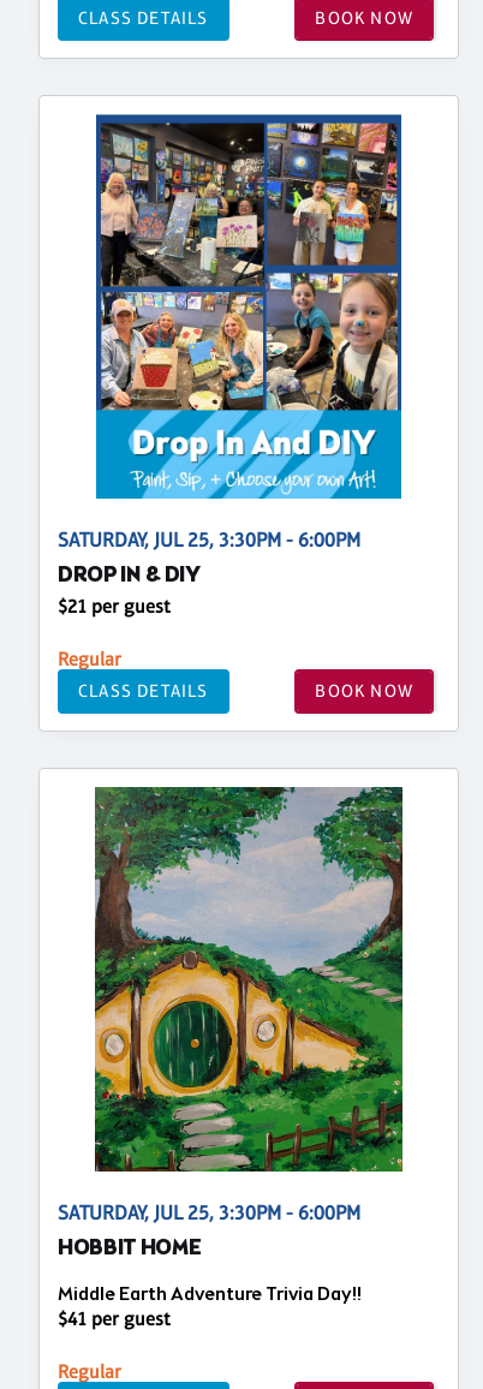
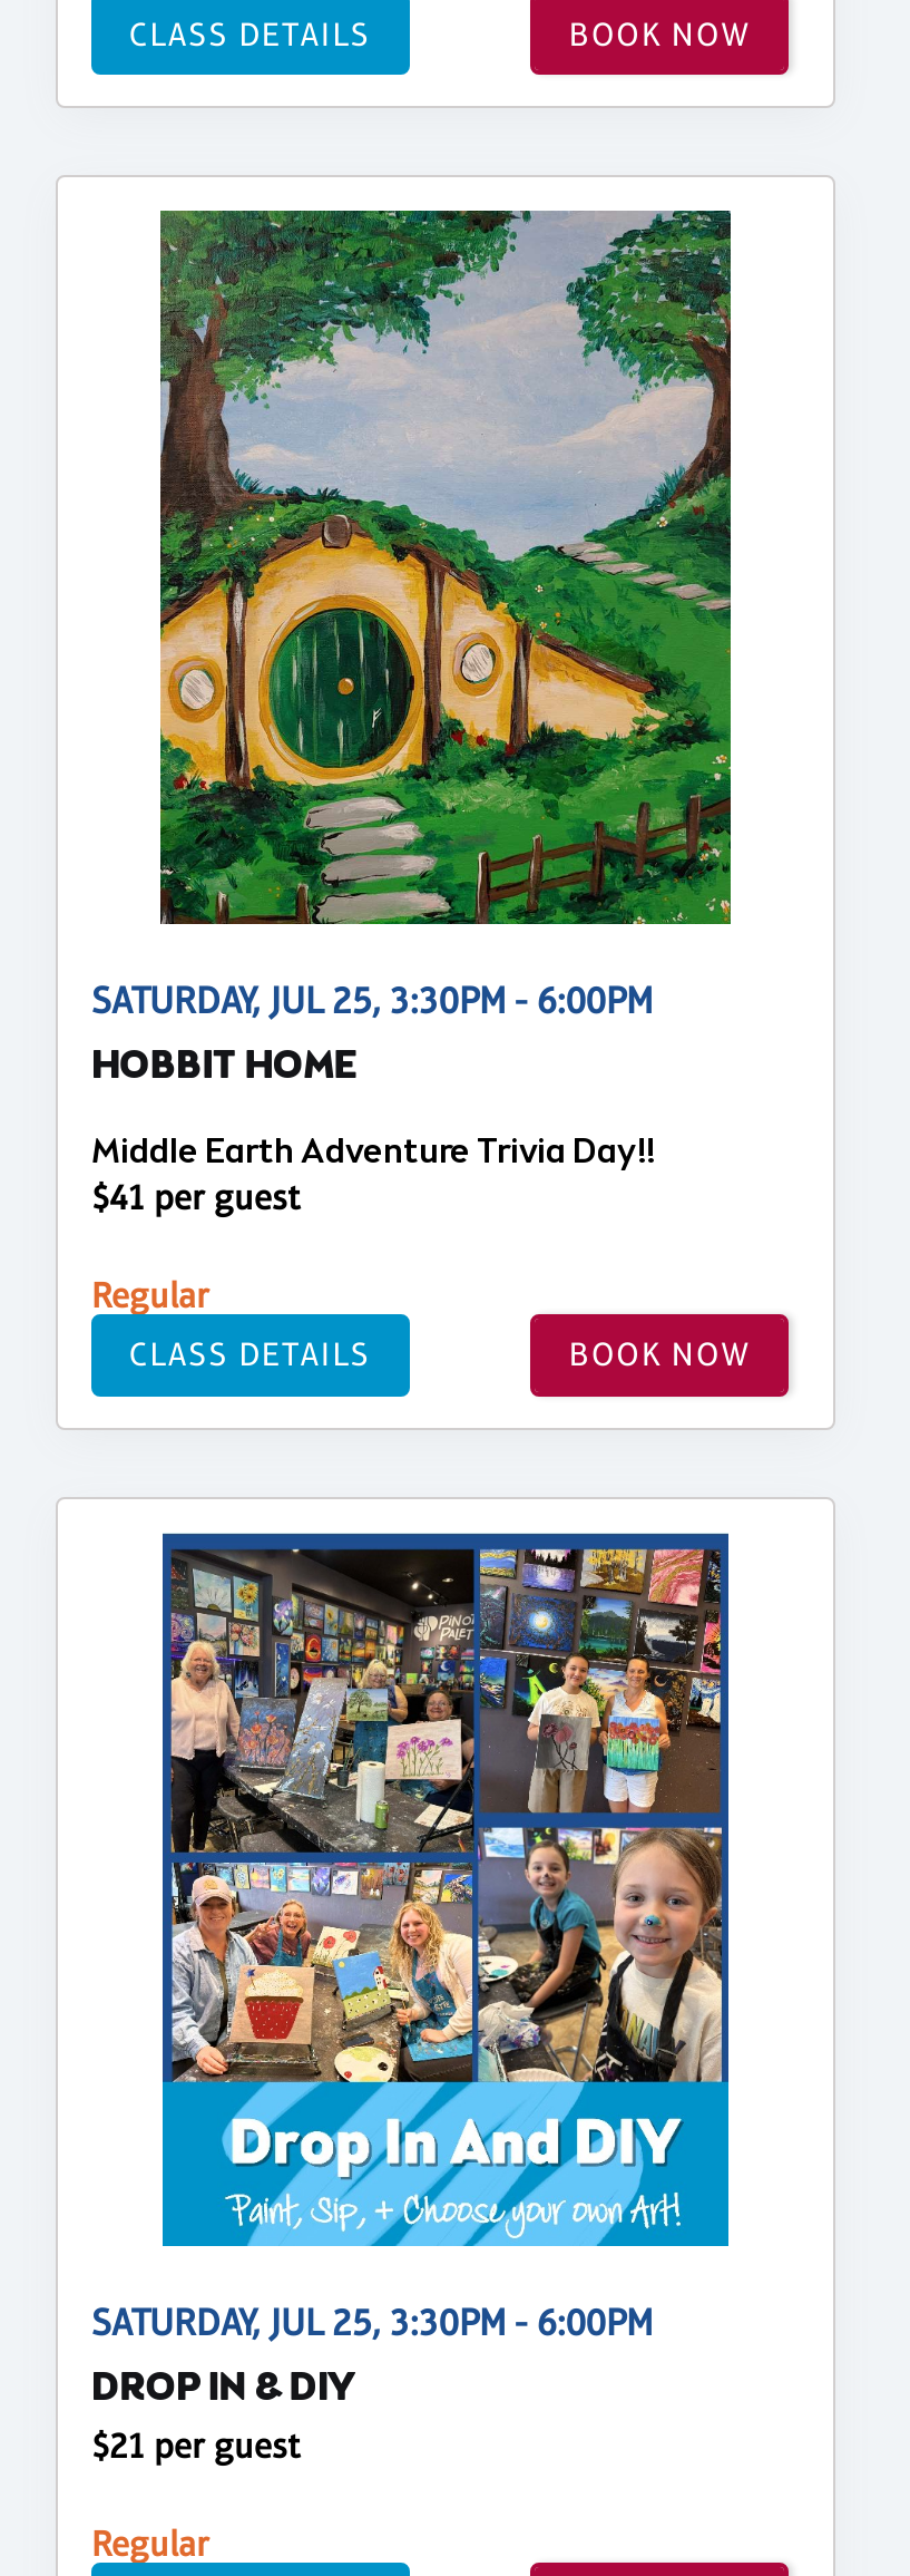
moved [95,114,402,500] -> [160,1534,731,2249]: [image]
moved [58,561,200,617] -> [91,2362,356,2467]: DROP IN & DIY | $21 per guest
moved [58,647,413,1224] -> [91,1274,751,2344]: Regular | CLASS DETAILS | BOOK NOW | SATURDAY, JUL 25, 3:30PM - 6:00PM
moved [58,1234,362,1330] -> [91,1041,655,1219]: HOBBIT HOME | Middle Earth Adventure Trivia Day!! | $41 per guest

